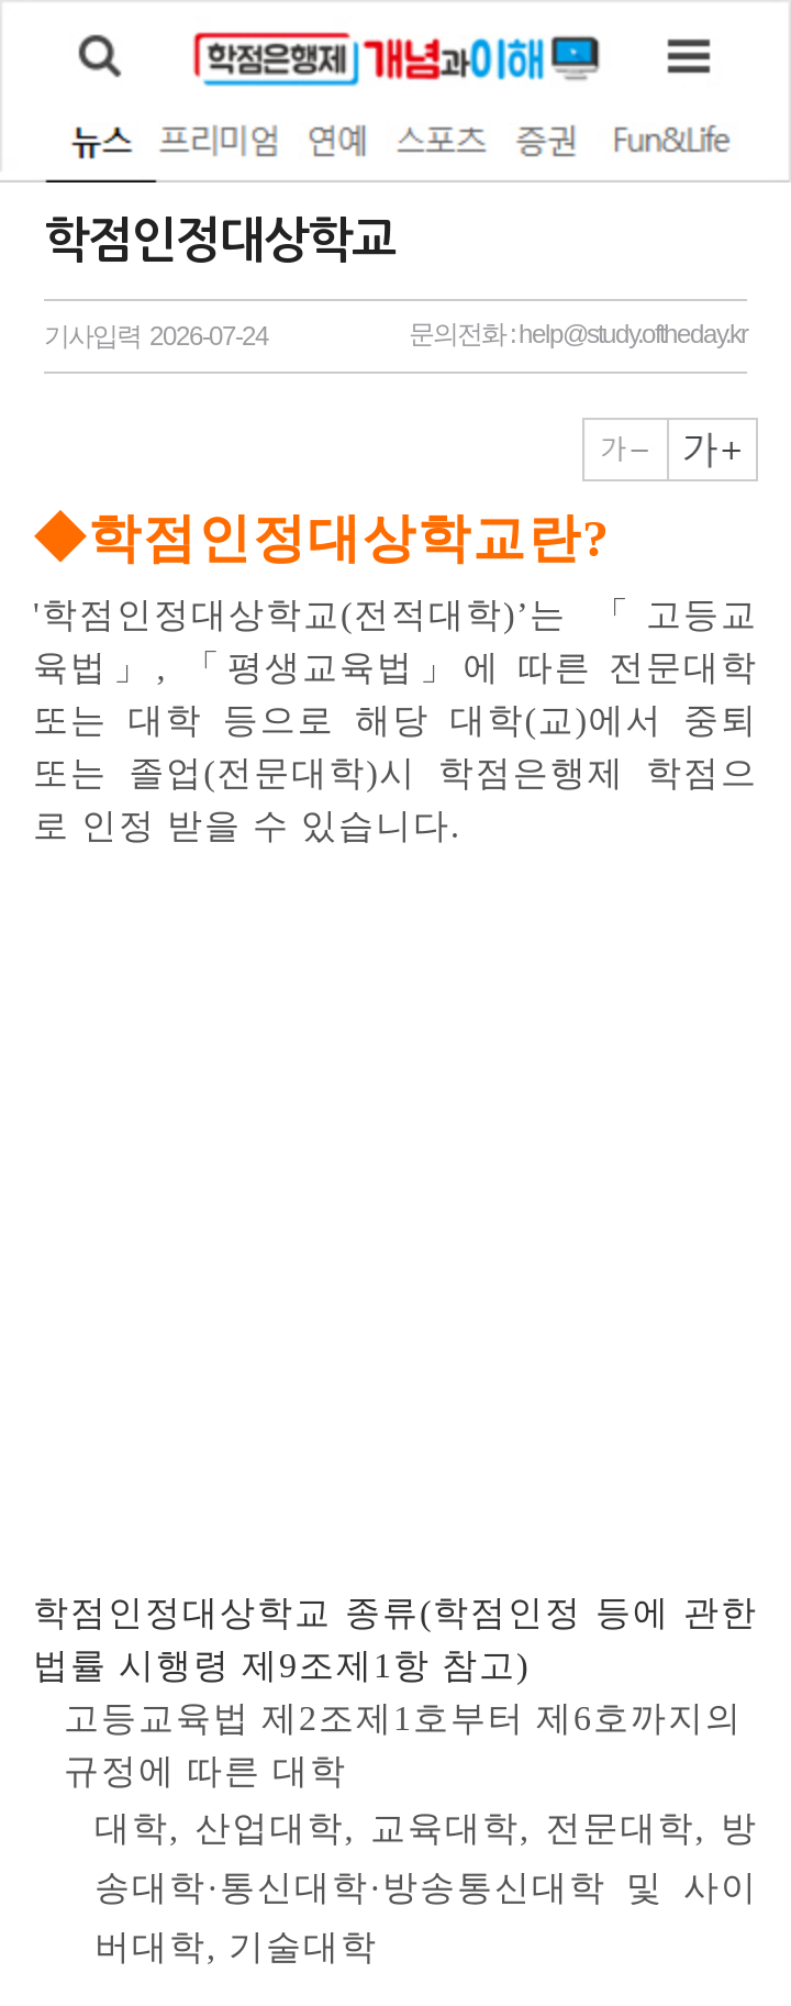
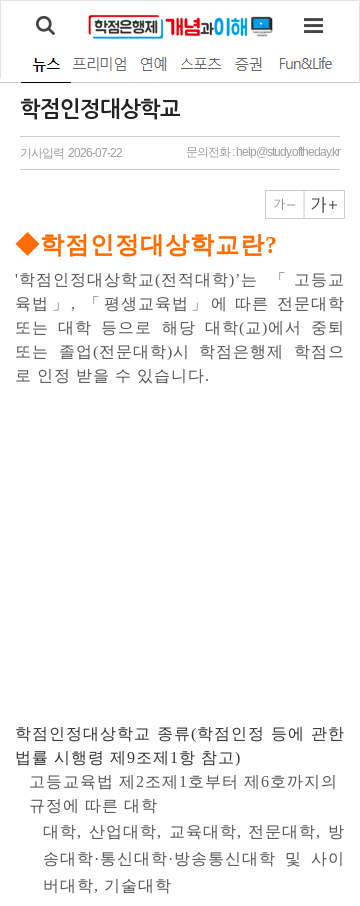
[44,321,268,352] 기사입력 2026-07-24 -> [20,146,122,160] 기사입력 2026-07-22

